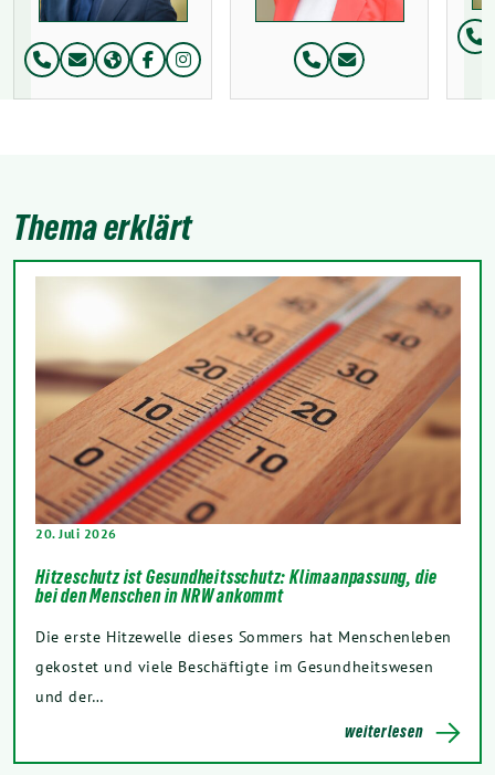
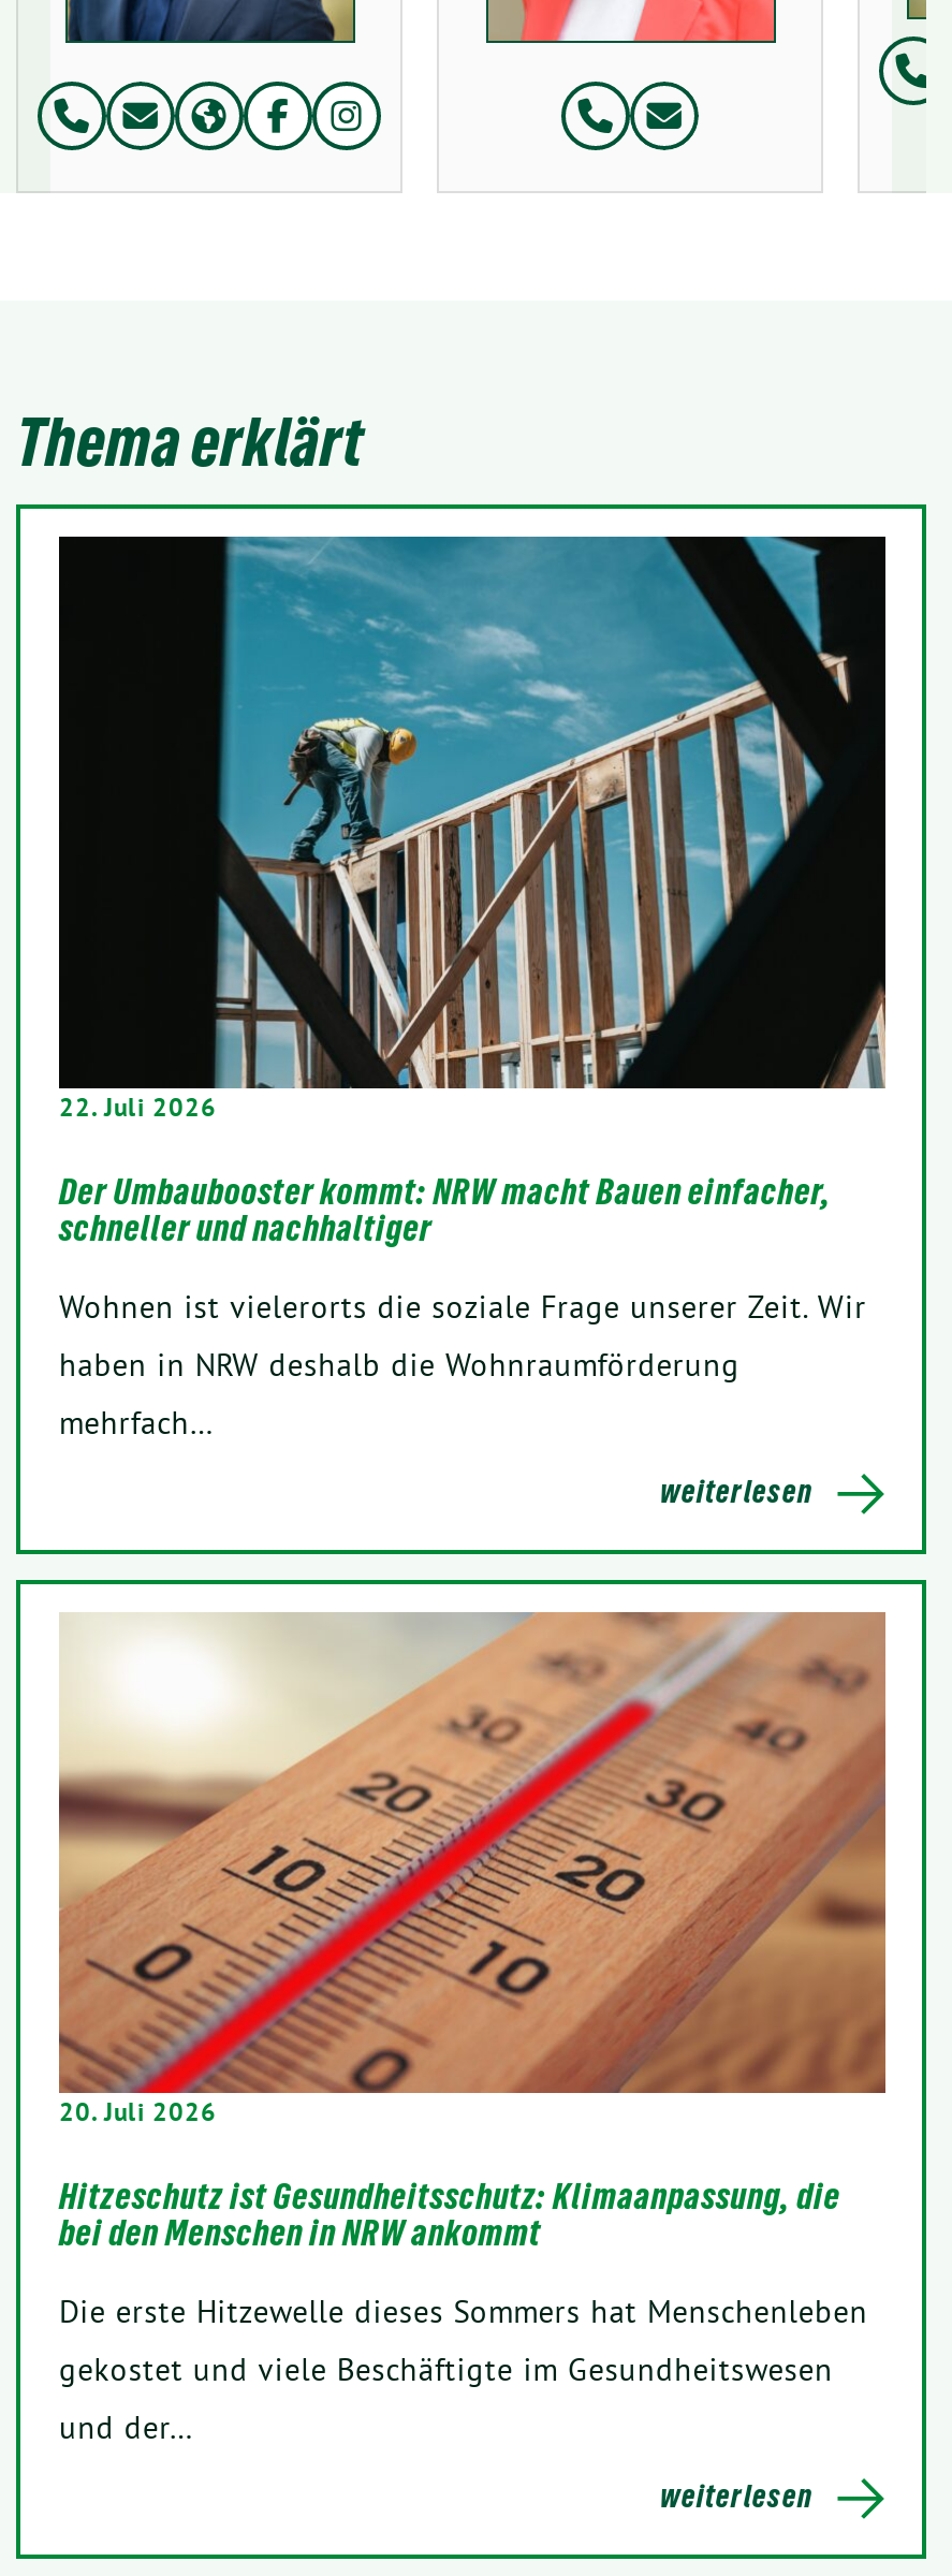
none -> [57,535,888,1509] [image] | 22. Juli 2026 | Der Umbaubooster kommt: NRW macht Bauen einfacher, | schneller und nachhaltiger | Wohnen ist vielerorts die soziale Frage unserer Zeit. Wir | haben in NRW deshalb die Wohnraumförderung | mehrfach… | weiterlesen

